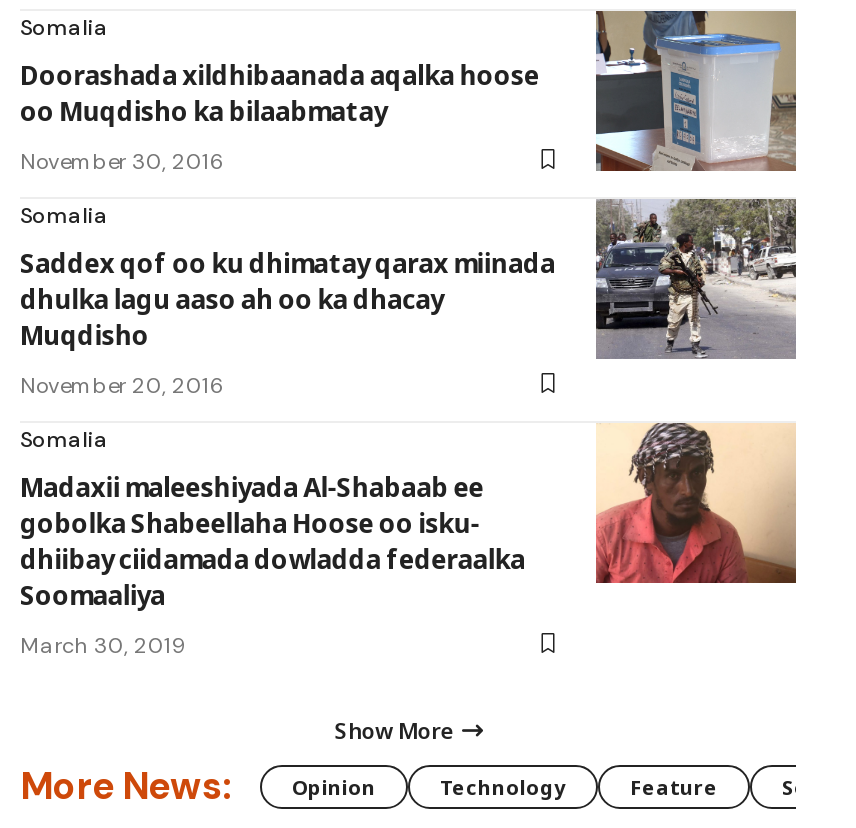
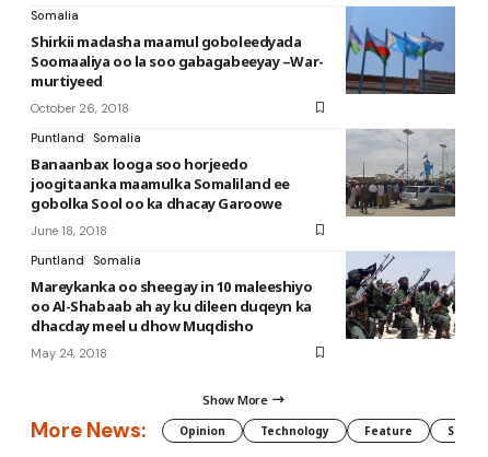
[20,9,798,173] [image] | Doorashada xildhibaanada aqalka hoose | oo Muqdisho ka bilaabmatay -> [31,5,456,94] [image] | Shirkii madasha maamul goboleedyada | Soomaaliya oo la soo gabagabeeyay –War- | murtiyeed
[20,147,226,175] November 30, 2016 -> [31,100,129,116] October 26, 2018
[20,201,555,353] Somalia | Saddex qof oo ku dhimatay qarax miinada | dhulka lagu aaso ah oo ka dhacay | Muqdisho -> [31,130,290,213] Puntland Somalia | Banaanbax looga soo horjeedo | joogitaanka maamulka Somaliland ee | gobolka Sool oo ka dhacay Garoowe
[594,197,798,395] [image] -> [345,109,456,218] [image]
[20,371,226,399] November 20, 2016 -> [31,223,107,238] June 18, 2018
[20,421,798,619] [image] | Somalia | Madaxii maleeshiyada Al-Shabaab ee | gobolka Shabeellaha Hoose oo isku- | dhiibay ciidamada dowladda federaalka | Soomaaliya -> [31,232,456,340] [image] | Puntland Somalia | Mareykanka oo sheegay in 10 maleeshiyo | oo Al-Shabaab ah ay ku dileen duqeyn ka | dhacday meel u dhow Muqdisho
[20,631,188,659] March 30, 2019 -> [31,345,107,361] May 24, 2018

